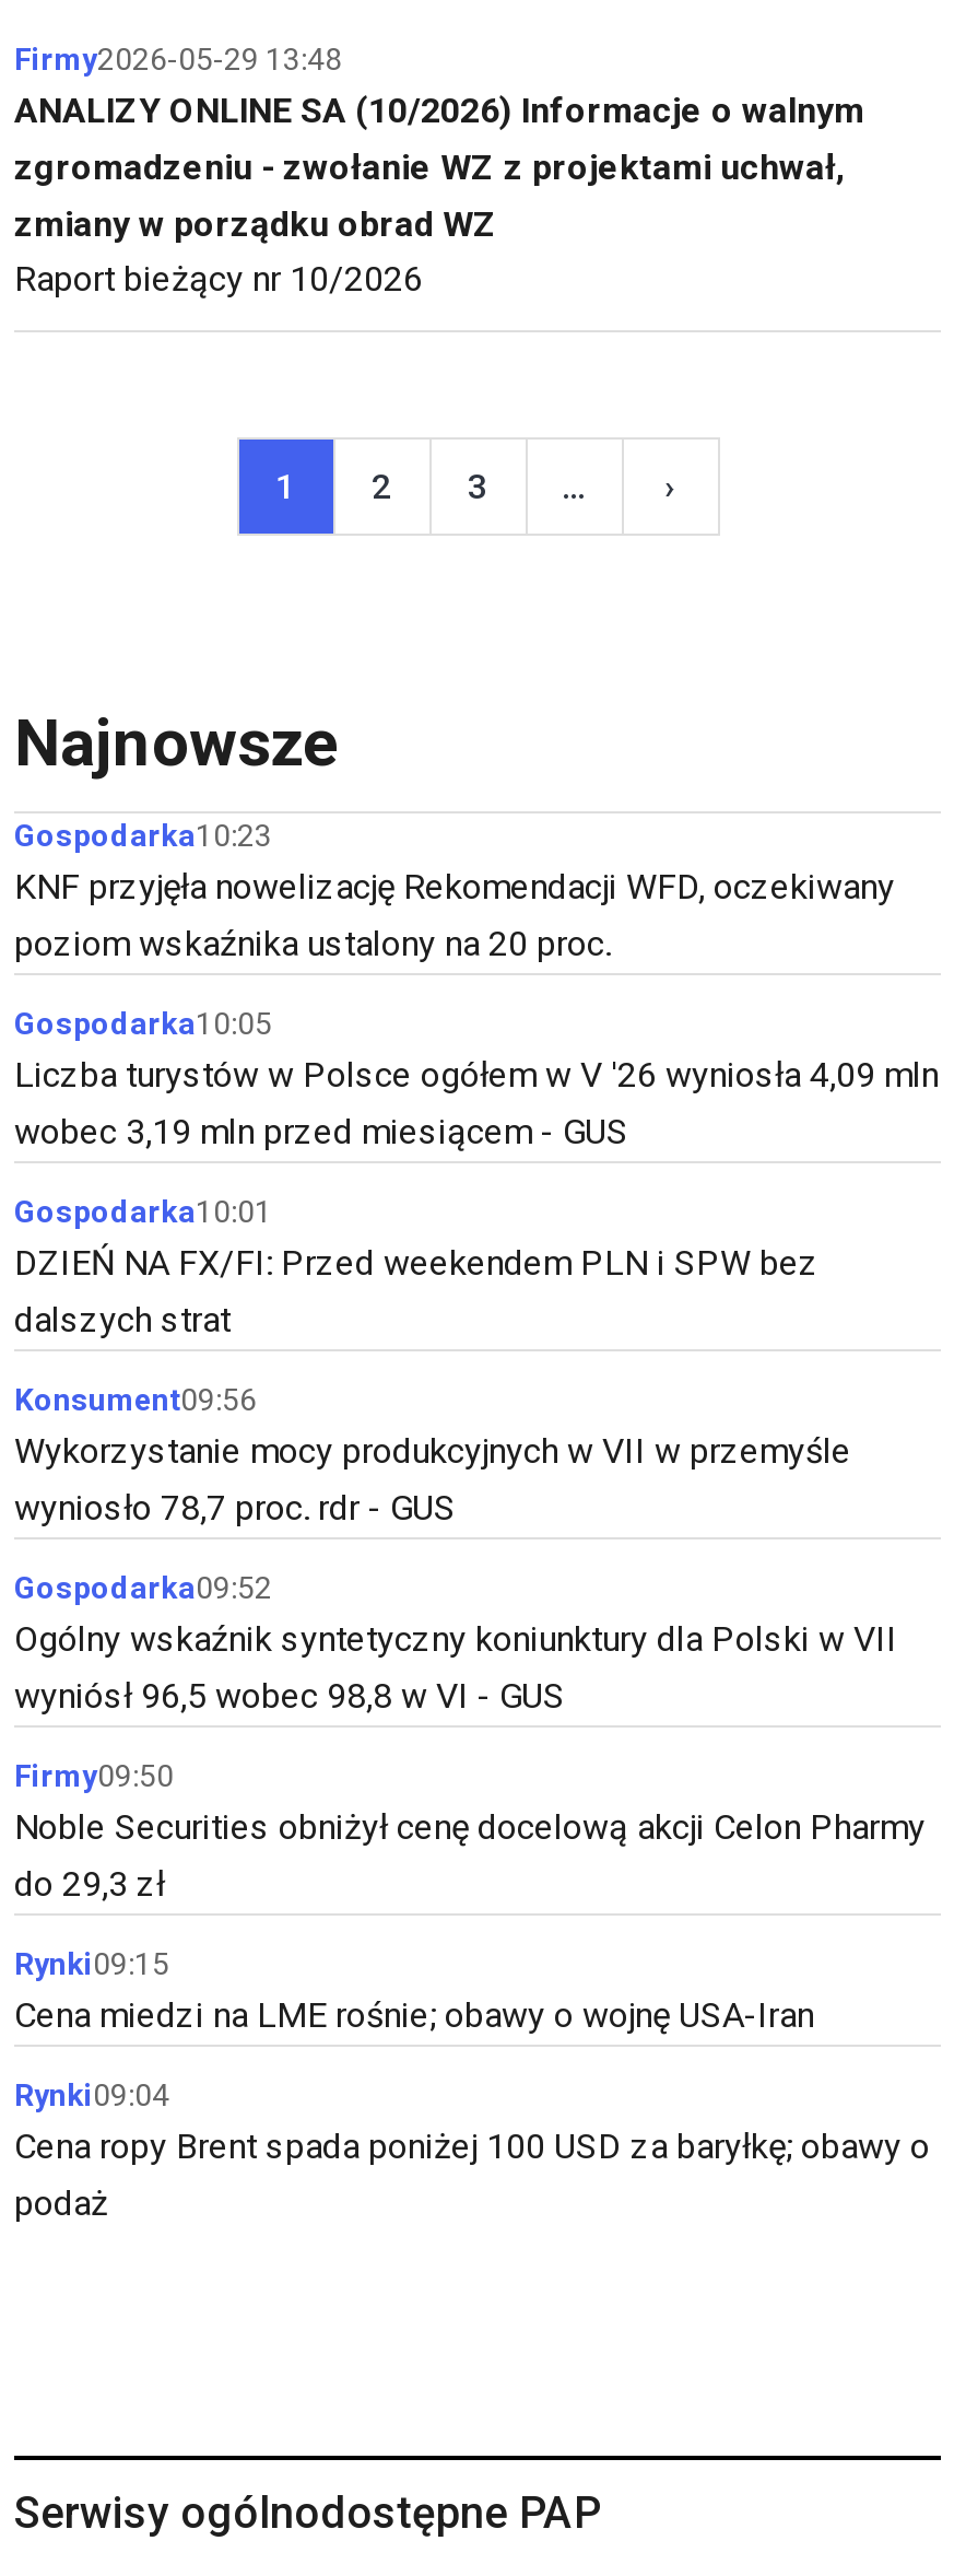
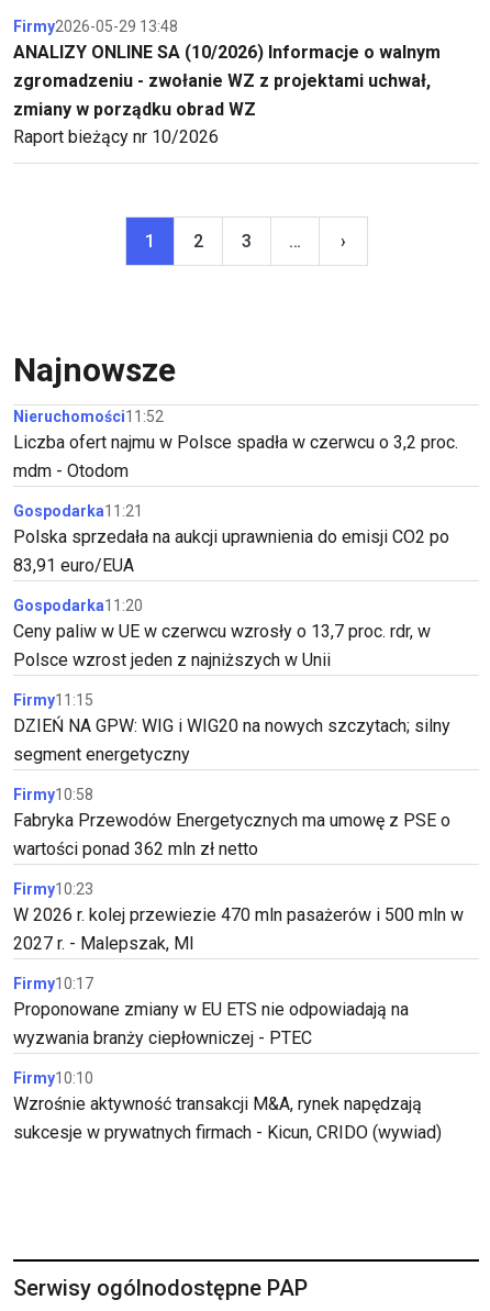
[14,818,895,964] Gospodarka10:23 | KNF przyjęła nowelizację Rekomendacji WFD, oczekiwany | poziom wskaźnika ustalony na 20 proc. -> [13,408,458,481] Nieruchomości11:52 | Liczba ofert najmu w Polsce spadła w czerwcu o 3,2 proc. | mdm - Otodom
[14,1006,939,1152] Gospodarka10:05 | Liczba turystów w Polsce ogółem w V '26 wyniosła 4,09 mln | wobec 3,19 mln przed miesiącem - GUS -> [13,502,449,576] Gospodarka11:21 | Polska sprzedała na aukcji uprawnienia do emisji CO2 po | 83,91 euro/EUA
[14,1194,818,1340] Gospodarka10:01 | DZIEŃ NA FX/FI: Przed weekendem PLN i SPW bez | dalszych strat -> [13,597,431,670] Gospodarka11:20 | Ceny paliw w UE w czerwcu wzrosły o 13,7 proc. rdr, w | Polsce wzrost jeden z najniższych w Unii
[14,1382,851,1529] Konsument09:56 | Wykorzystanie mocy produkcyjnych w VII w przemyśle | wyniosło 78,7 proc. rdr - GUS -> [13,691,450,765] Firmy11:15 | DZIEŃ NA GPW: WIG i WIG20 na nowych szczytach; silny | segment energetyczny
[14,1570,897,1717] Gospodarka09:52 | Ogólny wskaźnik syntetyczny koniunktury dla Polski w VII | wyniósł 96,5 wobec 98,8 w VI - GUS -> [13,786,450,859] Firmy10:58 | Fabryka Przewodów Energetycznych ma umowę z PSE o | wartości ponad 362 mln zł netto
[14,1758,926,1905] Firmy09:50 | Noble Securities obniżył cenę docelową akcji Celon Pharmy | do 29,3 zł -> [13,880,464,954] Firmy10:23 | W 2026 r. kolej przewiezie 470 mln pasażerów i 500 mln w | 2027 r. - Malepszak, MI
[14,1946,814,2036] Rynki09:15 | Cena miedzi na LME rośnie; obawy o wojnę USA-Iran -> [13,975,409,1048] Firmy10:17 | Proponowane zmiany w EU ETS nie odpowiadają na | wyzwania branży ciepłowniczej - PTEC
[14,2077,930,2224] Rynki09:04 | Cena ropy Brent spada poniżej 100 USD za baryłkę; obawy o | podaż -> [13,1069,442,1143] Firmy10:10 | Wzrośnie aktywność transakcji M&A, rynek napędzają | sukcesje w prywatnych firmach - Kicun, CRIDO (wywiad)

